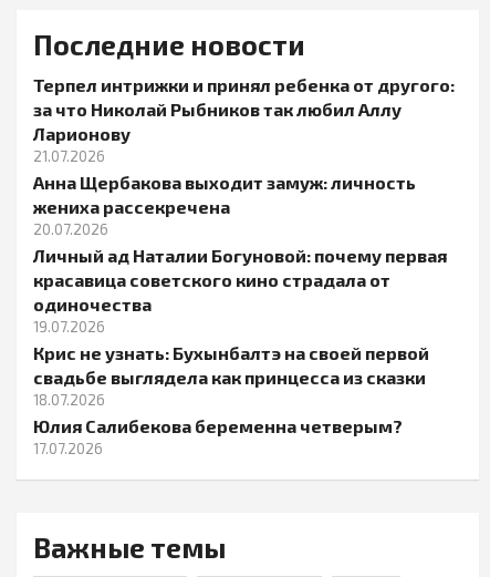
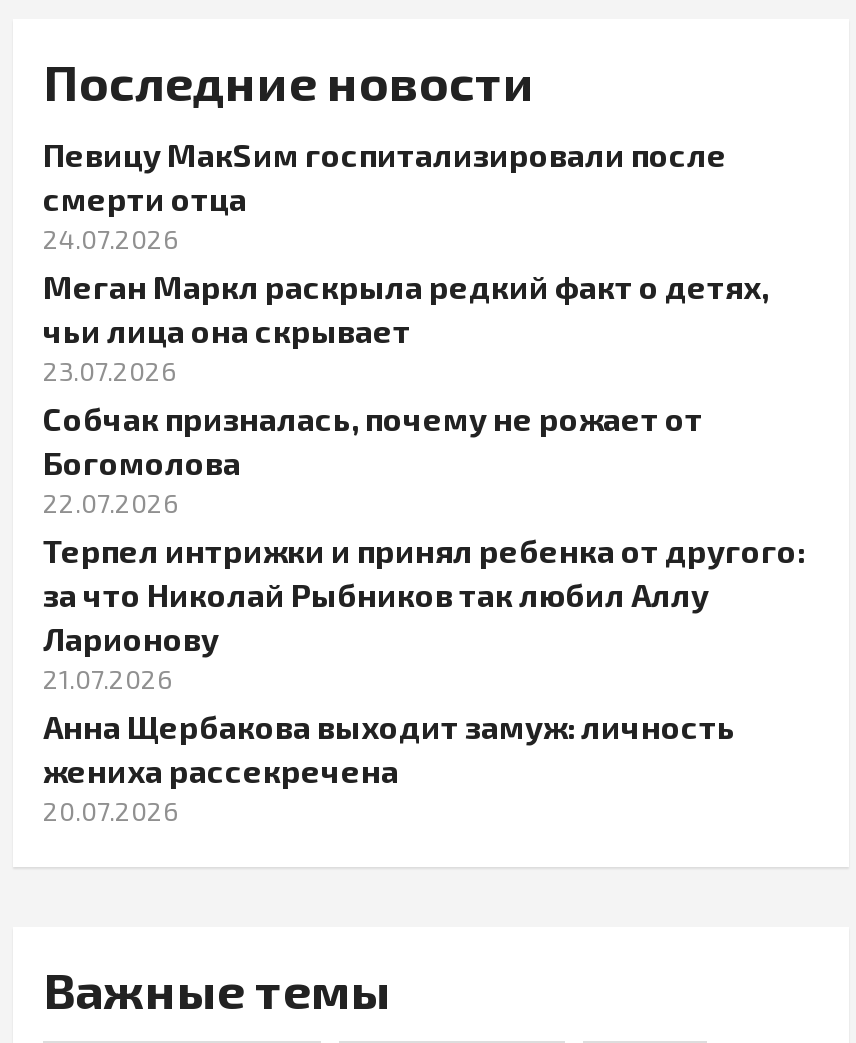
none -> [43,135,769,519] Певицу МакSим госпитализировали после | смерти отца | 24.07.2026 | Меган Маркл раскрыла редкий факт о детях, | чьи лица она скрывает | 23.07.2026 | Собчак призналась, почему не рожает от | Богомолова | 22.07.2026
moved [33,74,455,238] -> [43,531,805,827]: Терпел интрижки и принял ребенка от другого: | за что Николай Рыбников так любил Аллу | Ларионову | 21.07.2026 | Анна Щербакова выходит замуж: личность | жениха рассекречена | 20.07.2026
[33,245,447,457] Личный ад Наталии Богуновой: почему первая | красавица советского кино страдала от | одиночества | 19.07.2026 | Крис не узнать: Бухынбалтэ на своей первой | свадьбе выглядела как принцесса из сказки | 18.07.2026 | Юлия Салибекова беременна четверым? | 17.07.2026 -> none

